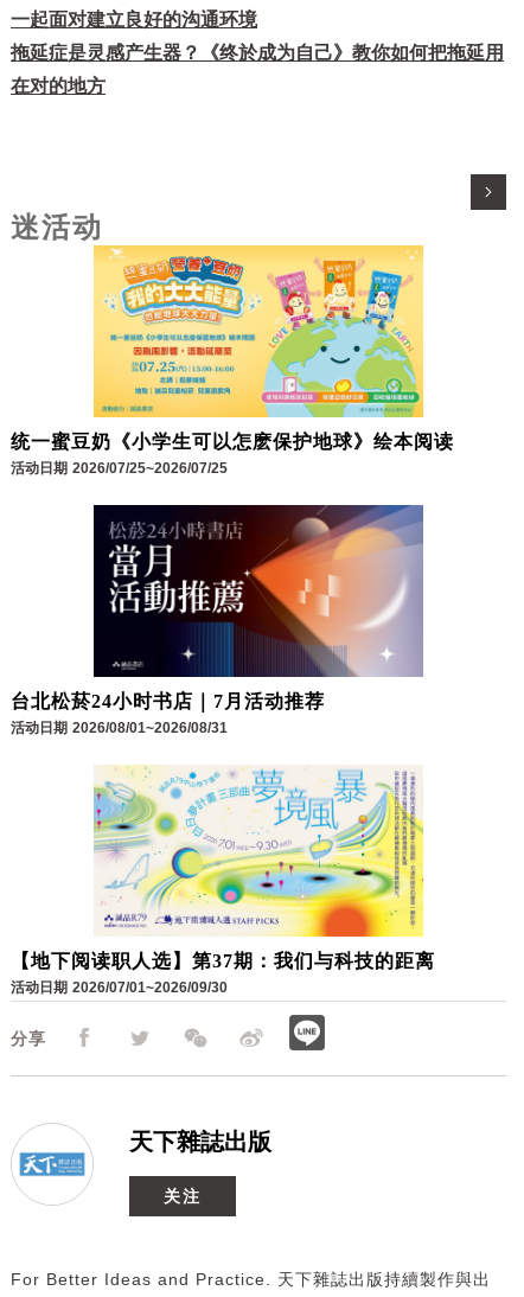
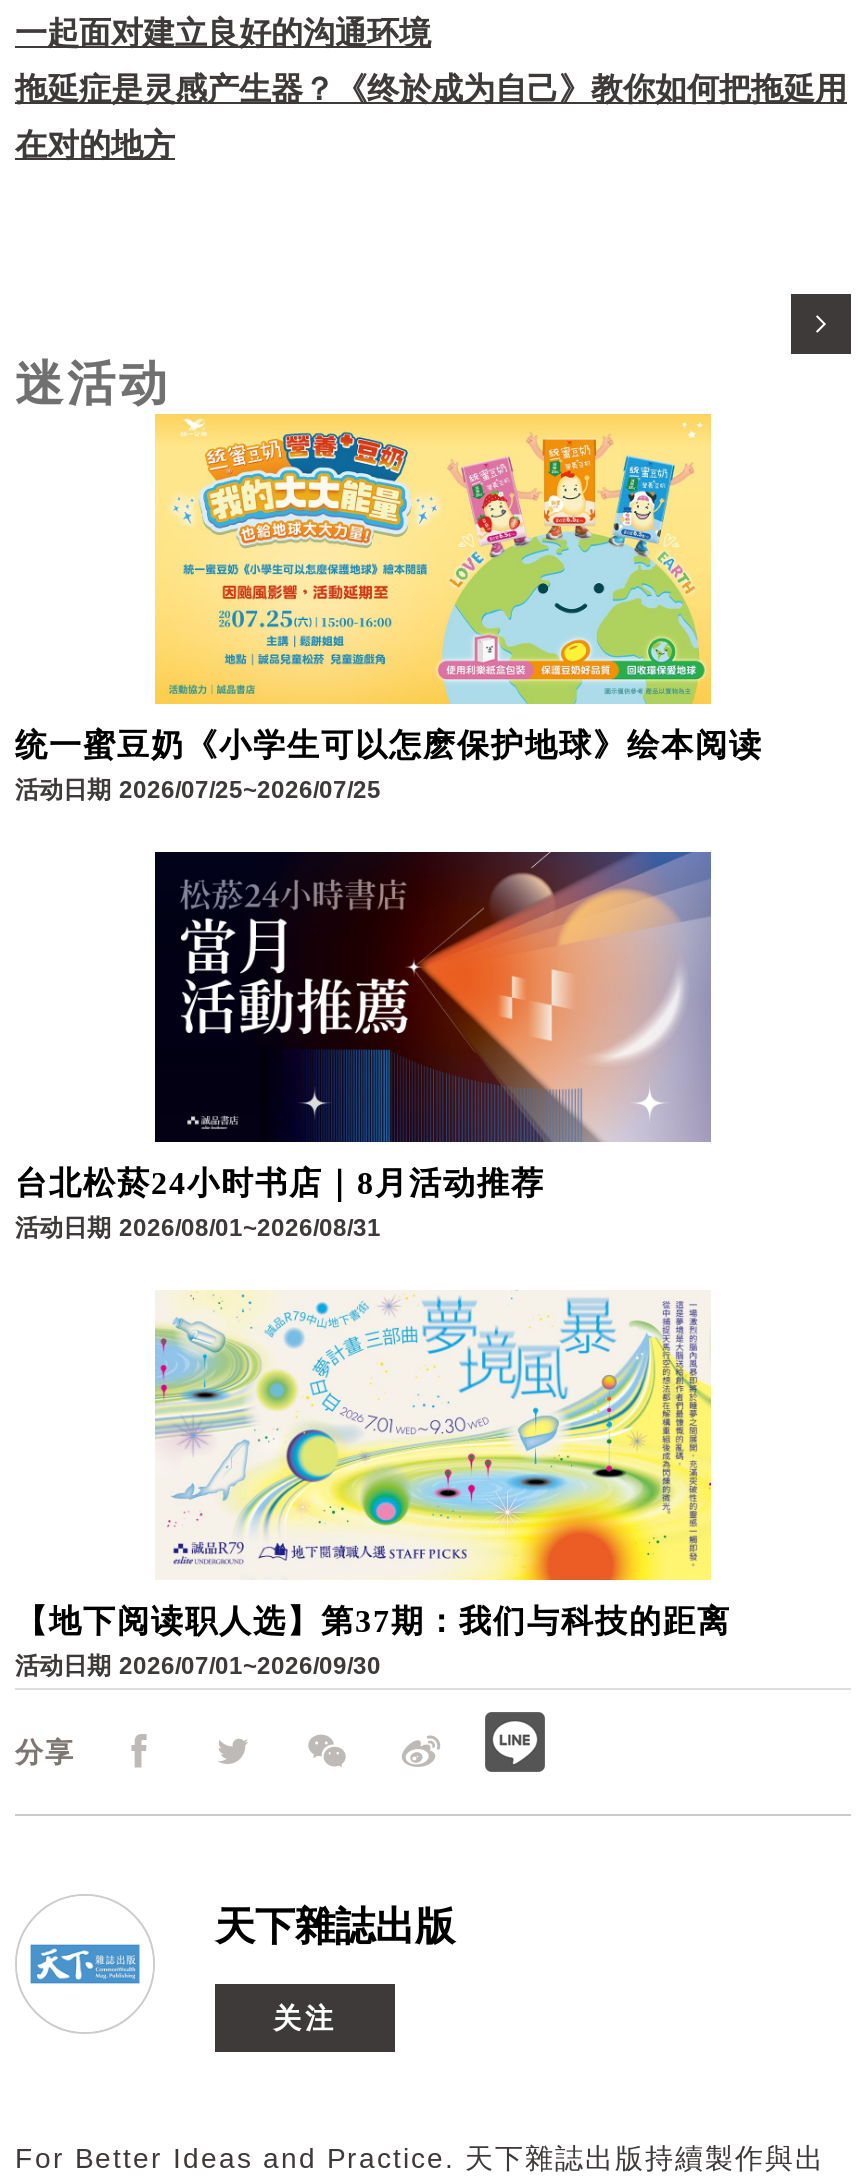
[11,691,325,711] 台北松菸24小时书店｜7月活动推荐 -> [15,1165,545,1199] 台北松菸24小时书店｜8月活动推荐

